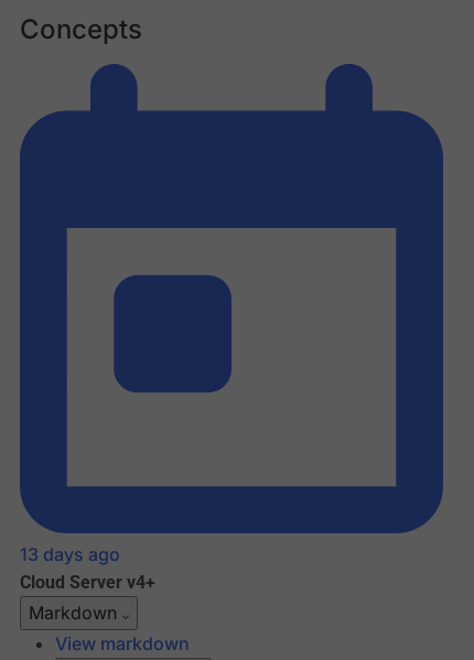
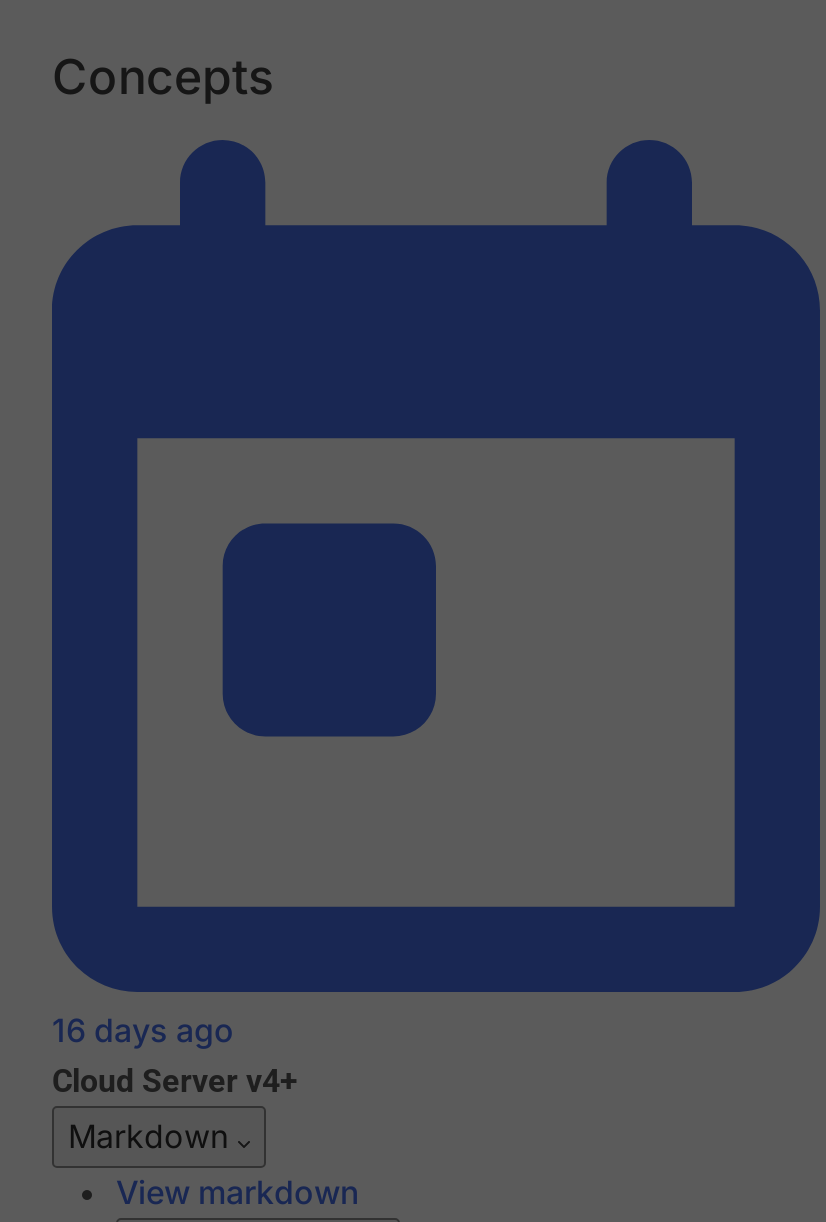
[20,544,120,566] 13 days ago -> [52,1011,234,1051] 16 days ago

